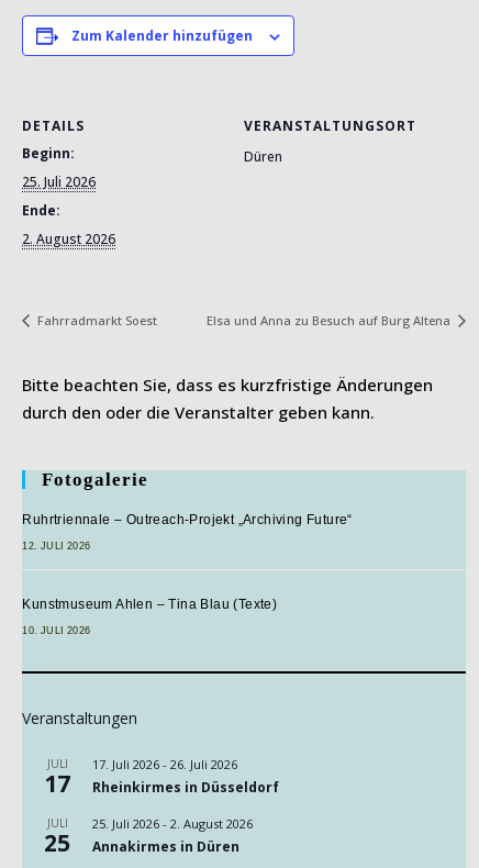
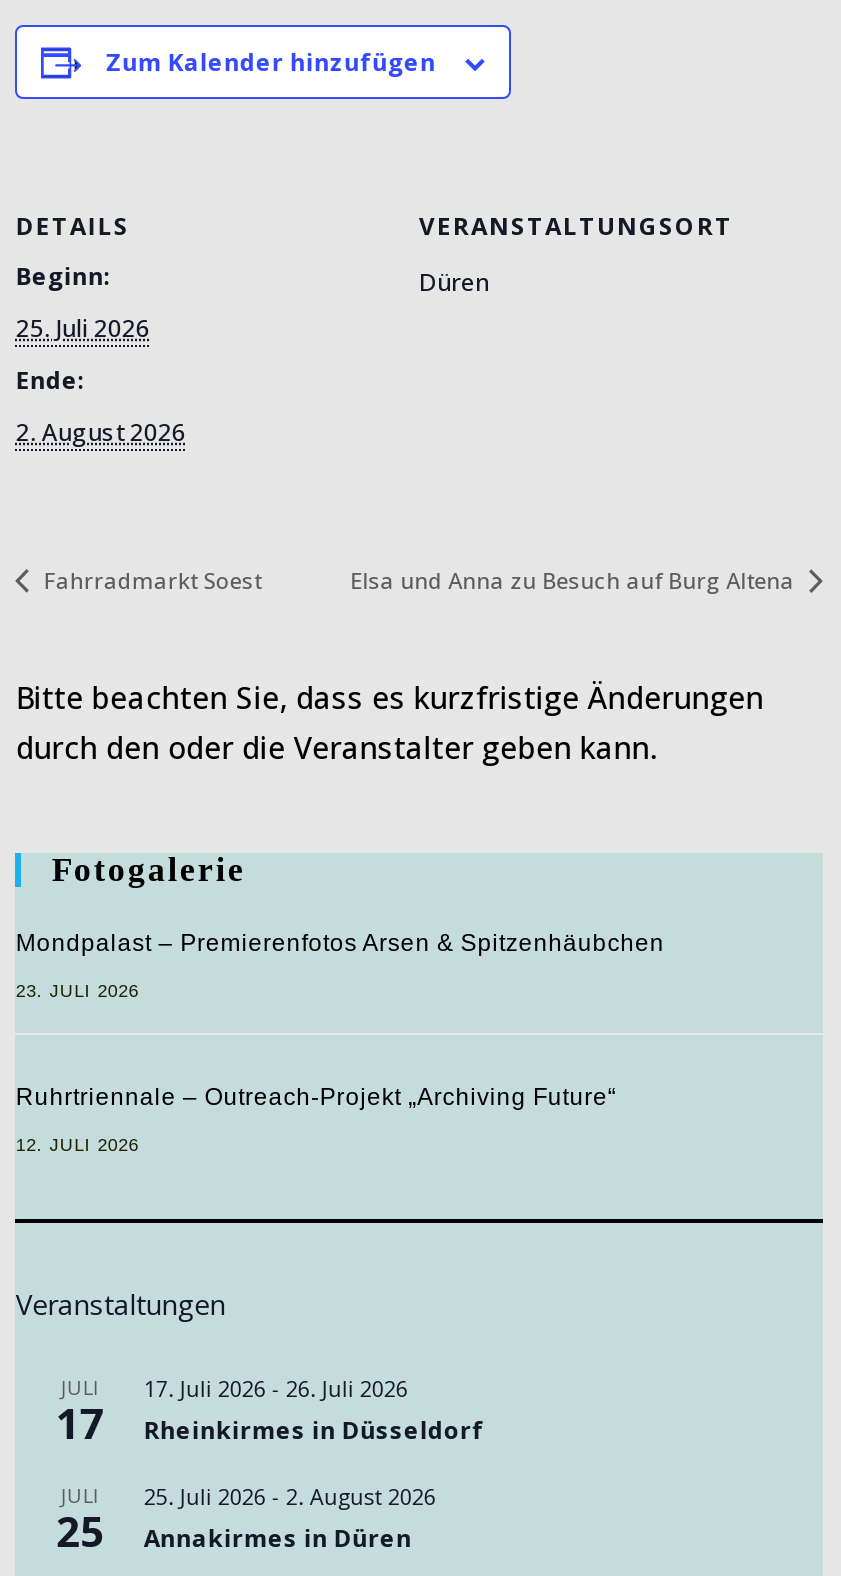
none -> [16,929,665,1001] Mondpalast – Premierenfotos Arsen & Spitzenhäubchen | 23. JULI 2026
moved [22,512,352,551] -> [16,1083,617,1155]: Ruhrtriennale – Outreach-Projekt „Archiving Future“ | 12. JULI 2026
[22,597,277,636] Kunstmuseum Ahlen – Tina Blau (Texte) | 10. JULI 2026 -> none

